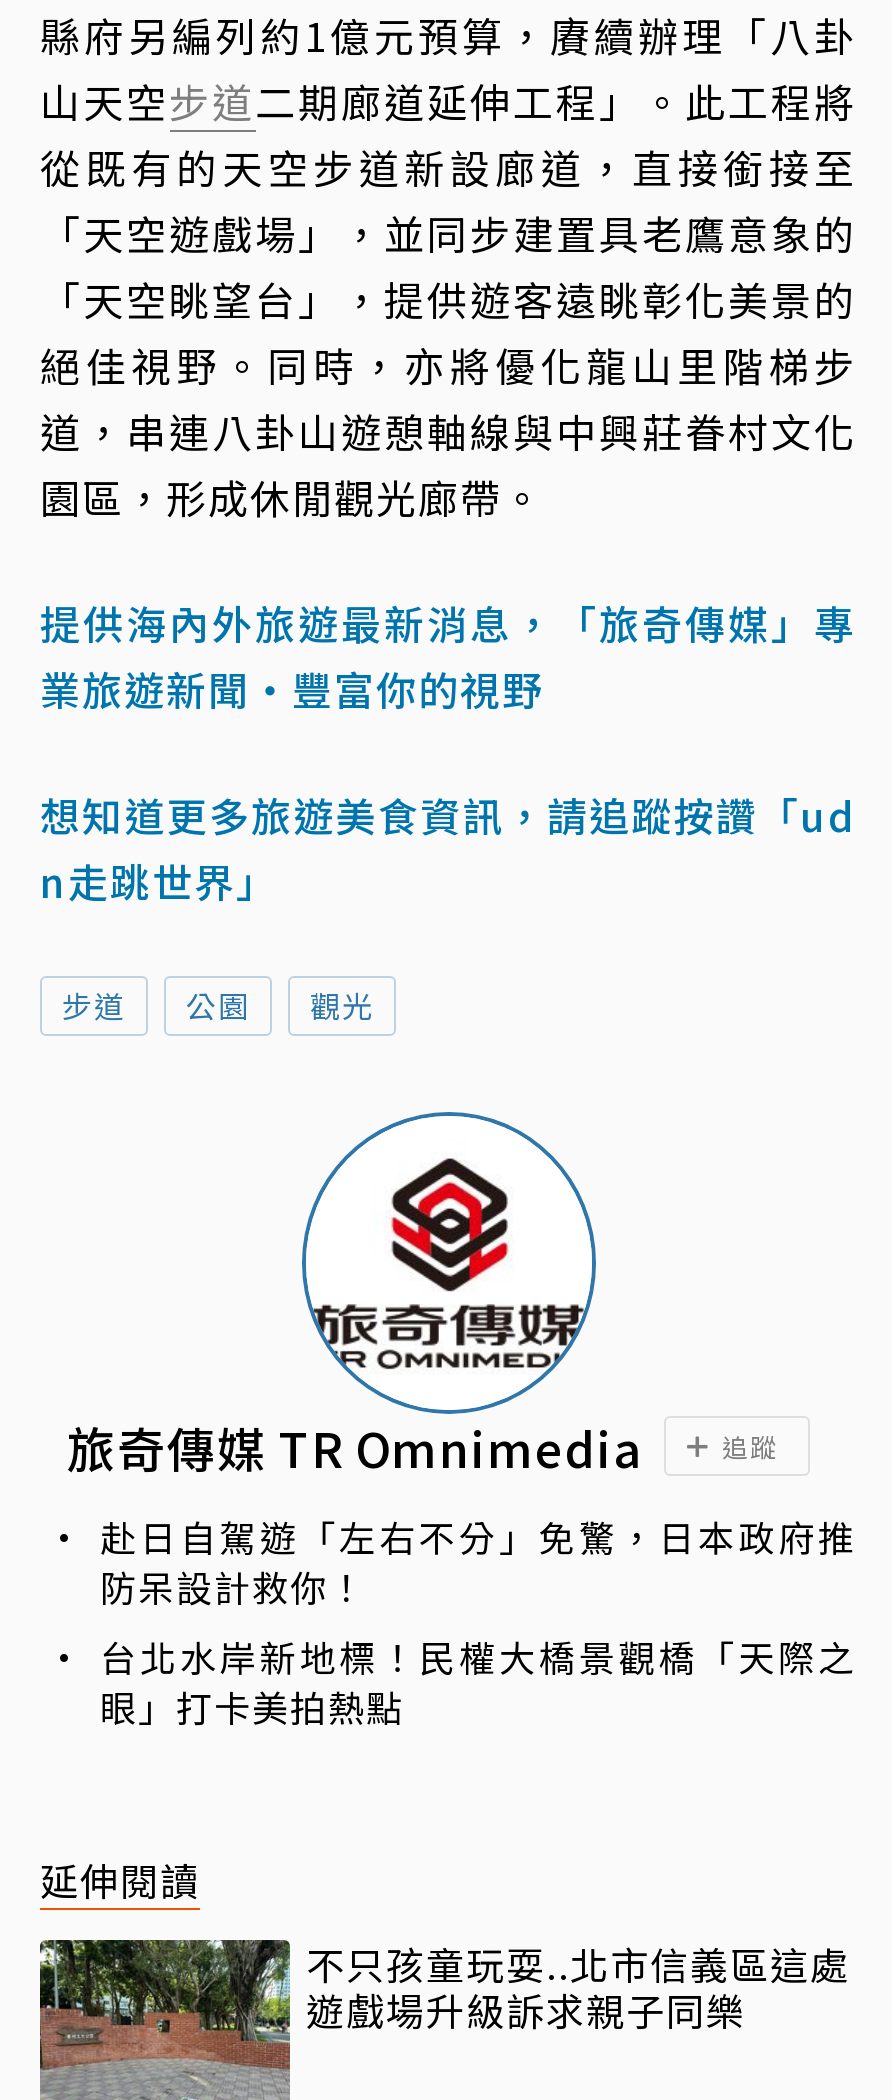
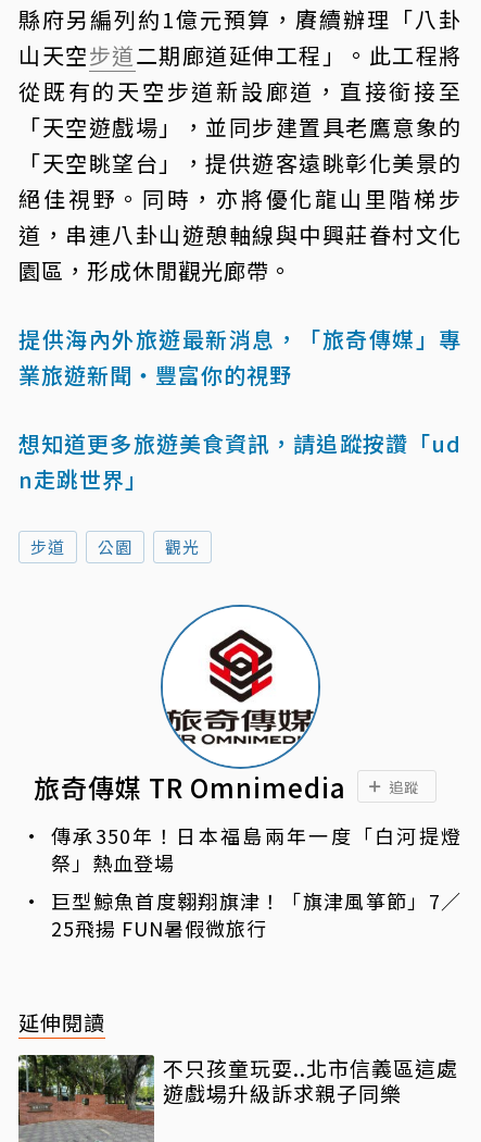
[100,1509,856,1731] 赴日自駕遊「左右不分」免驚，日本政府推 | 防呆設計救你！ | 台北水岸新地標！民權大橋景觀橋「天際之 | 眼」打卡美拍熱點 -> [51,821,461,942] 傳承350年！日本福島兩年一度「白河提燈 | 祭」熱血登場 | 巨型鯨魚首度翱翔旗津！「旗津風箏節」7／ | 25飛揚 FUN暑假微旅行

